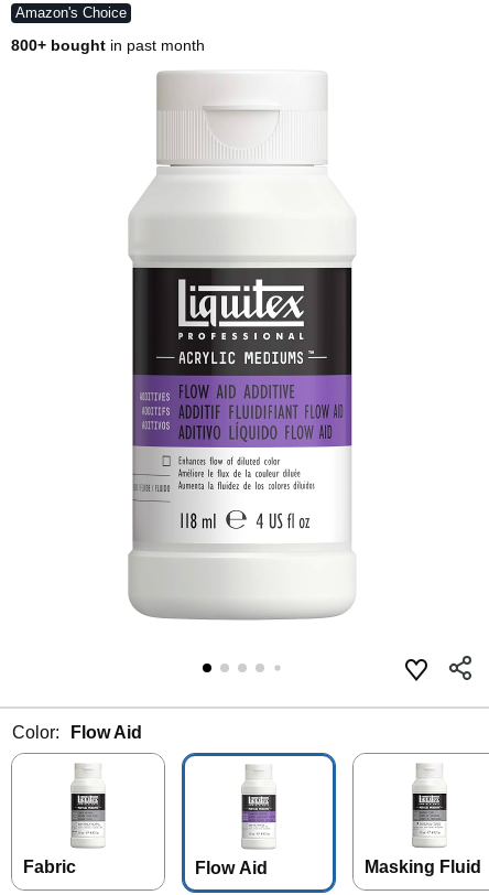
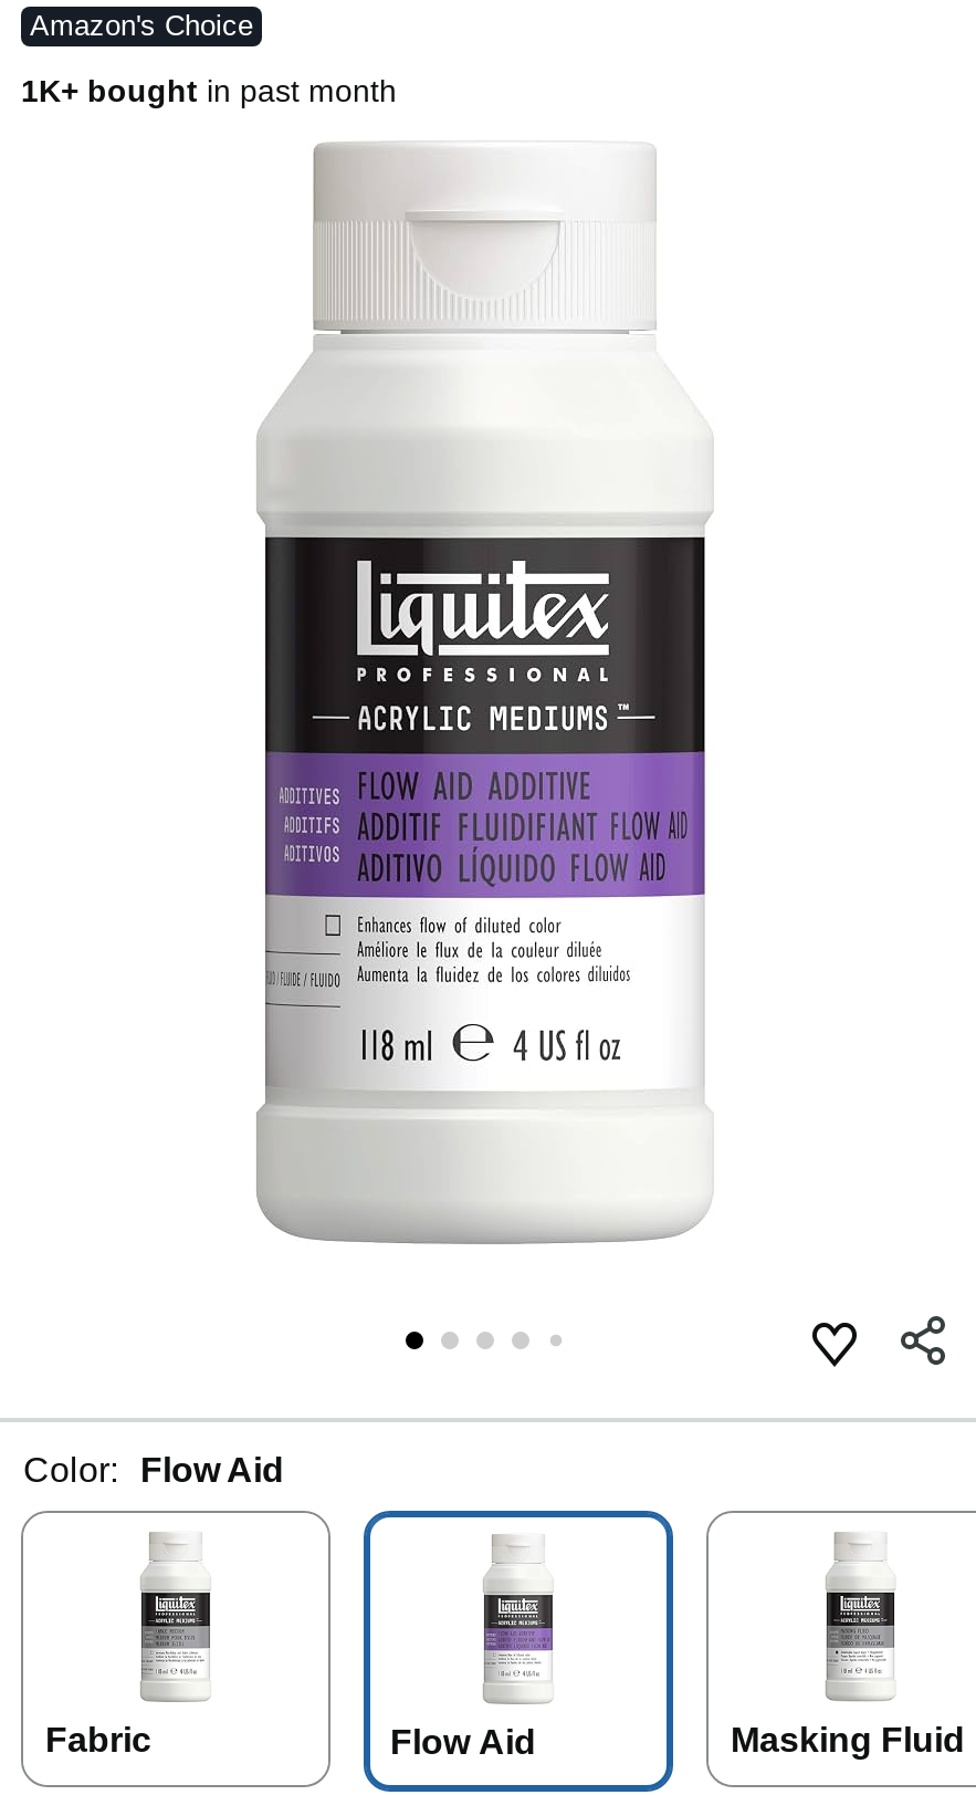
[11,36,205,54] 800+ bought in past month -> [21,73,397,108] 1K+ bought in past month

